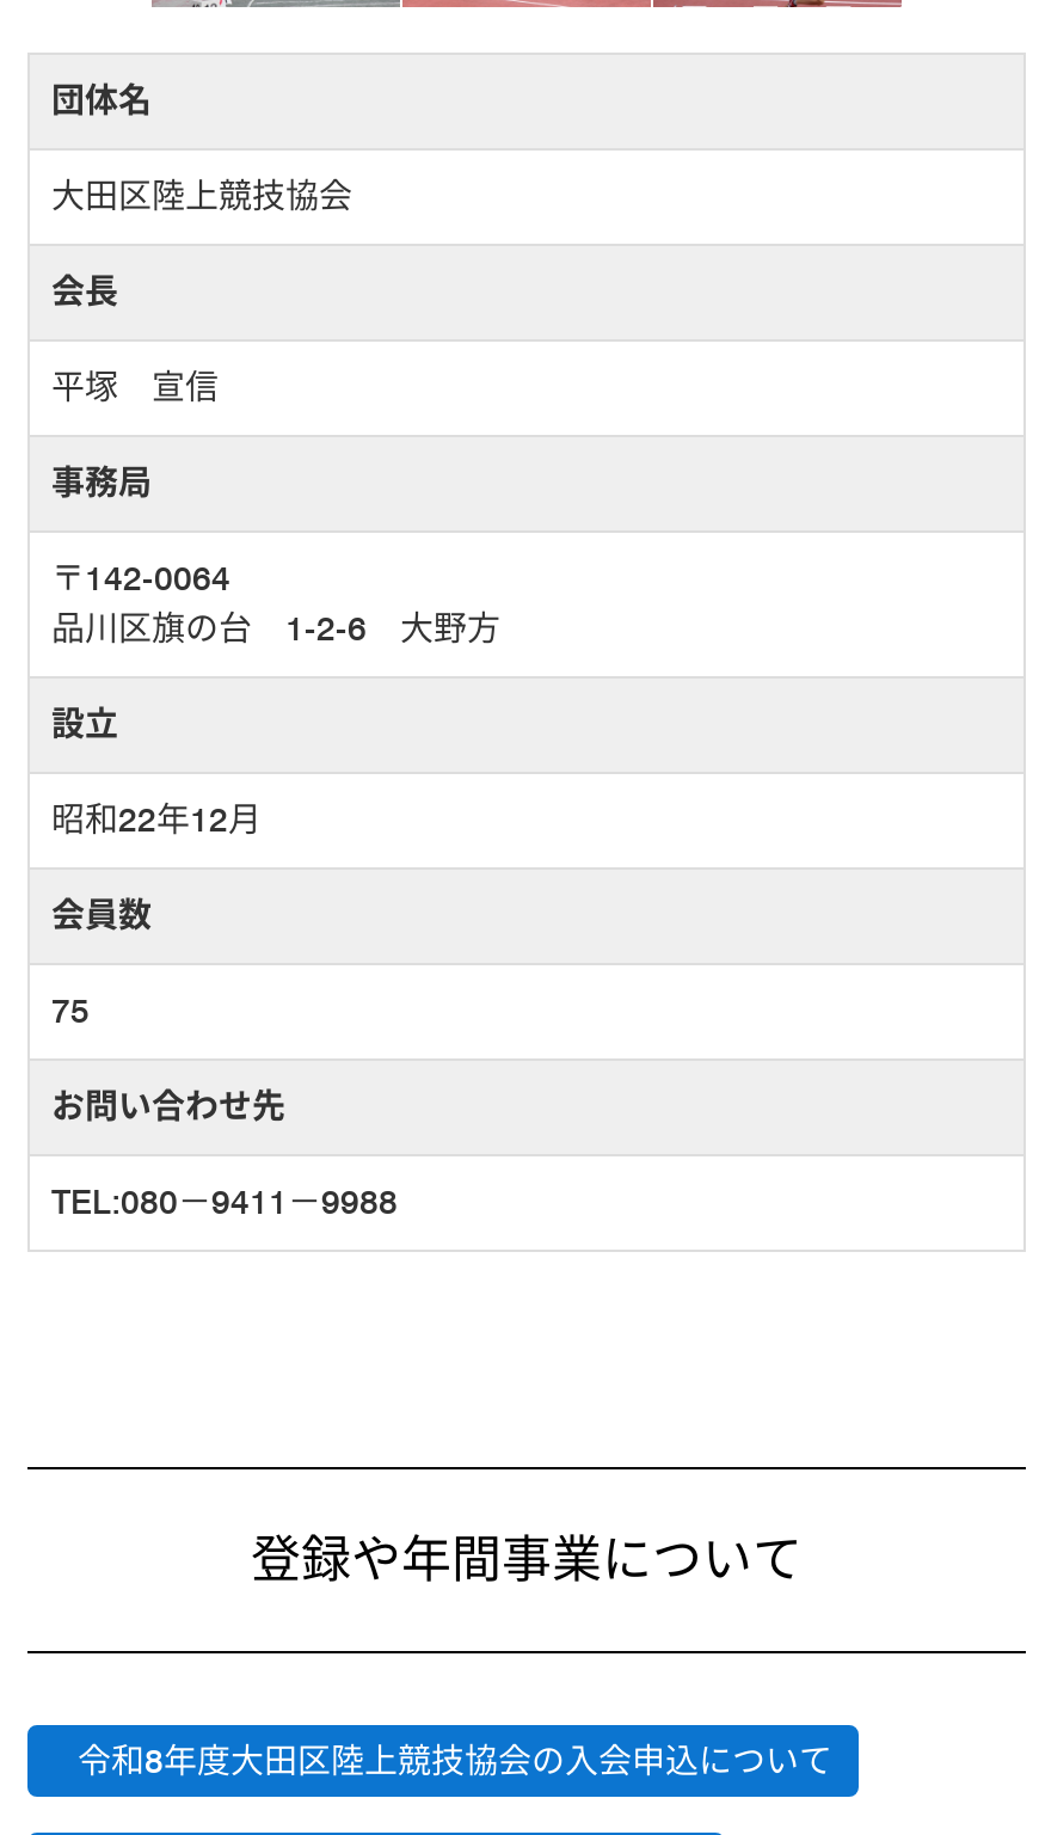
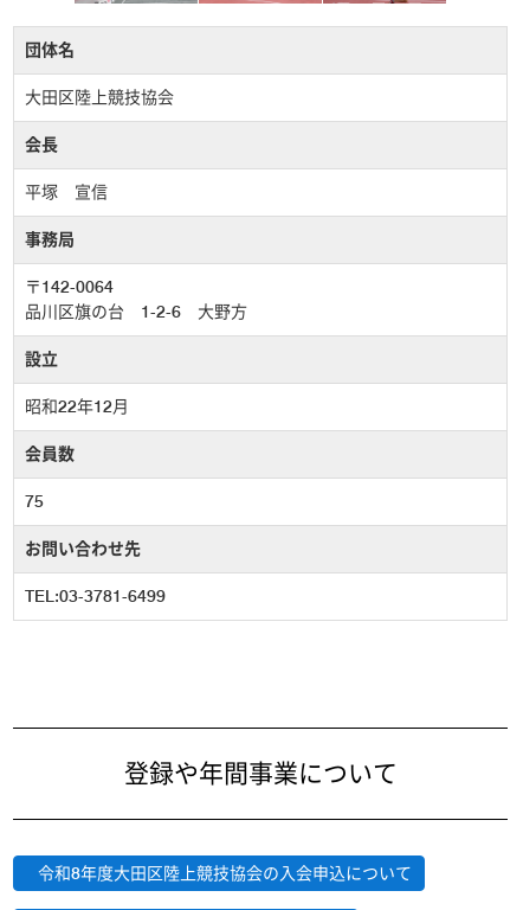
[51,1184,398,1222] TEL:080－9411－9988 -> [25,587,166,606] TEL:03-3781-6499

